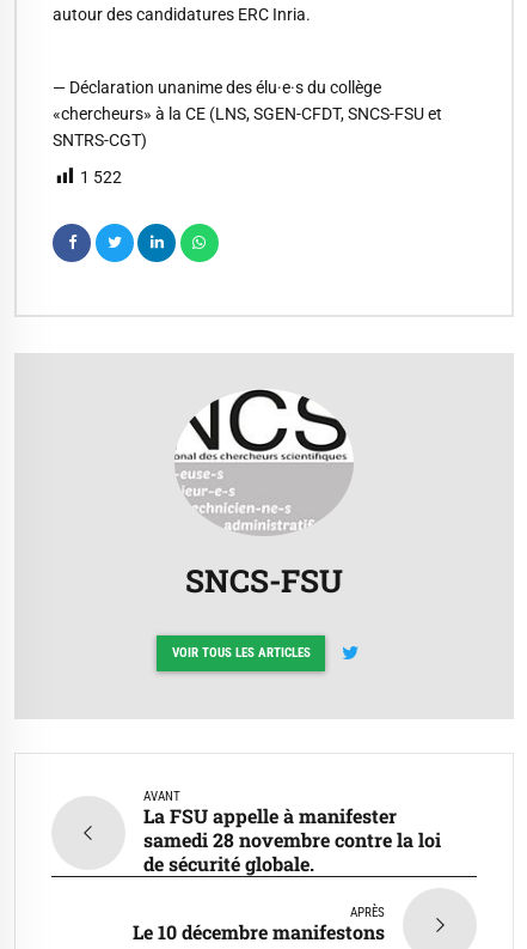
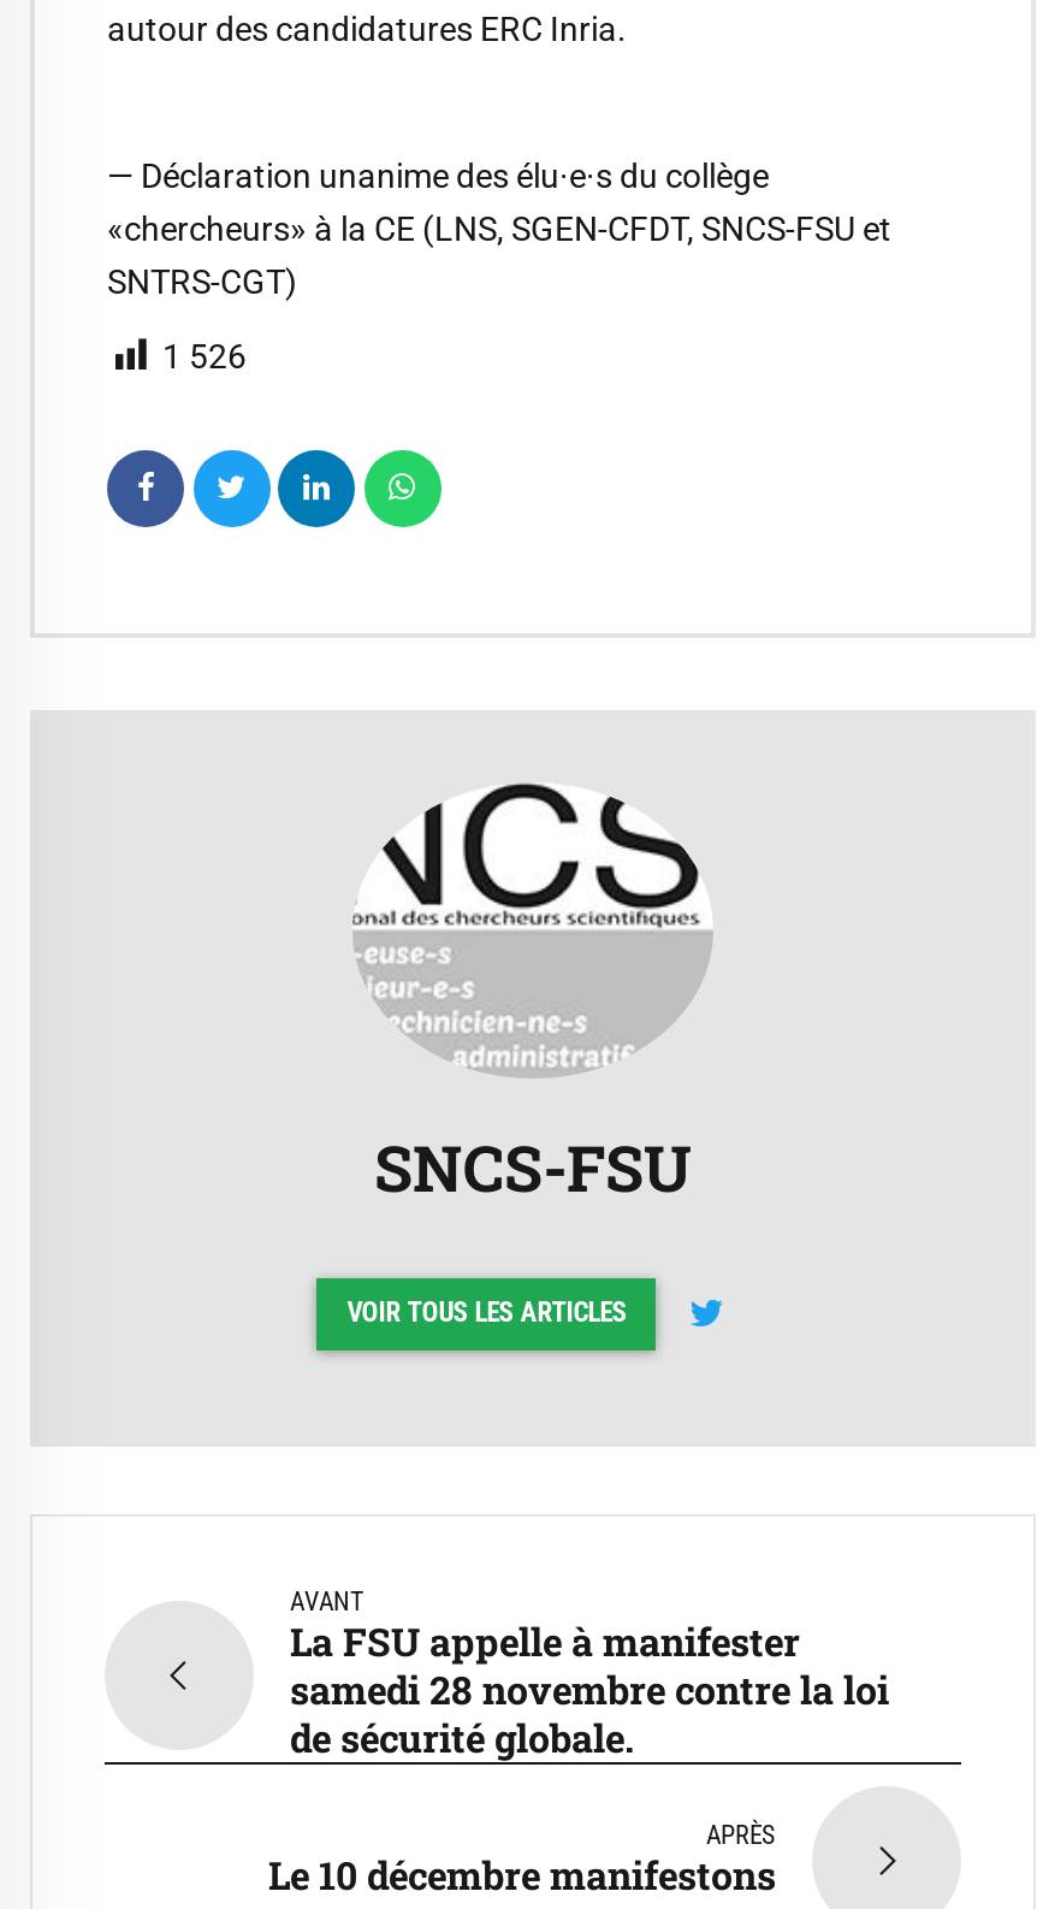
[80,168,122,187] 1 522 -> [162,337,247,376] 1 526

